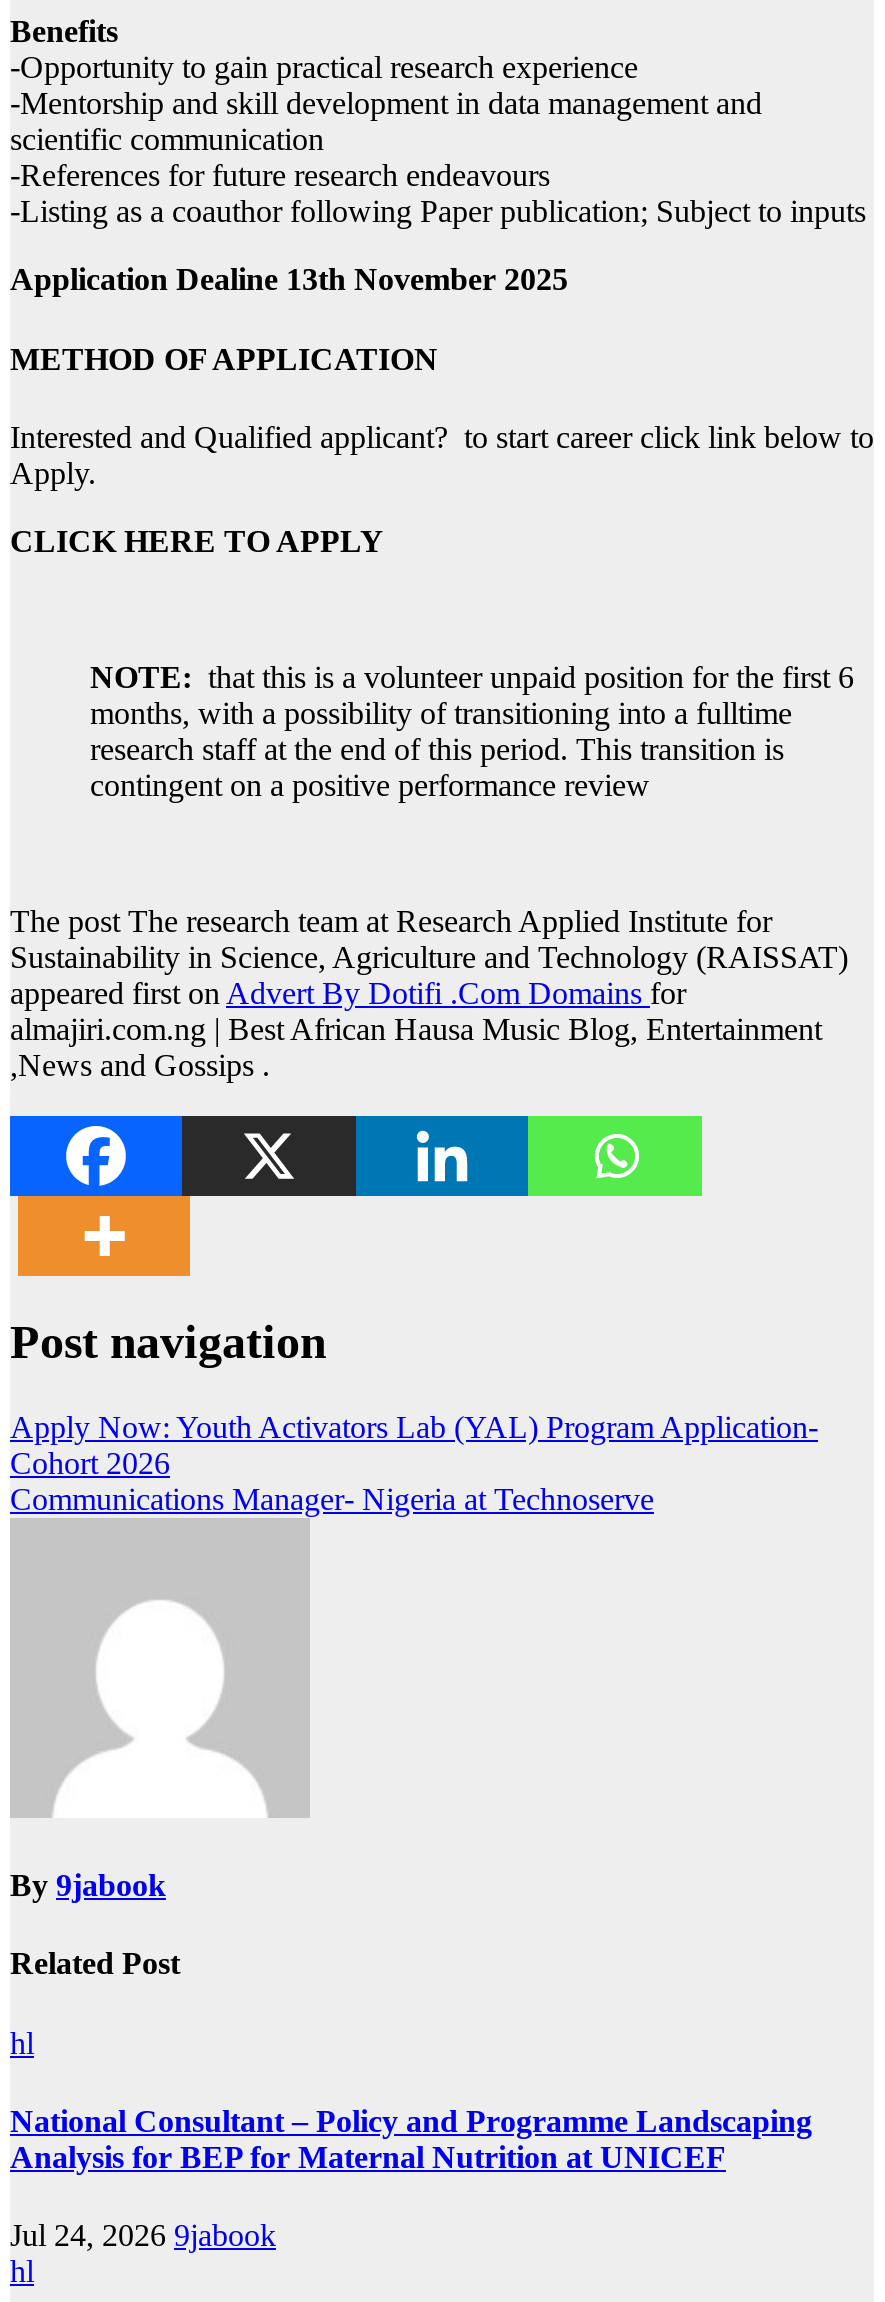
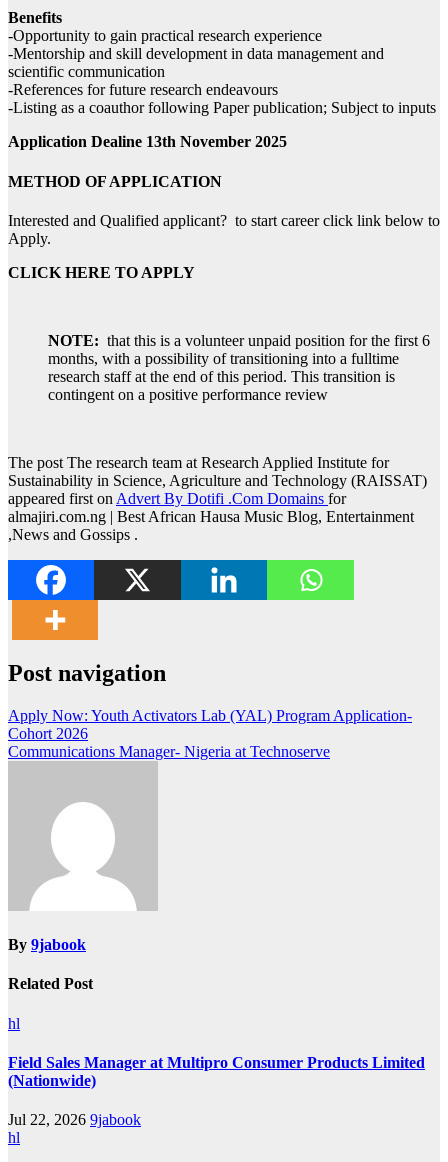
[10,2104,812,2174] National Consultant – Policy and Programme Landscaping | Analysis for BEP for Maternal Nutrition at UNICEF -> [8,1054,425,1089] Field Sales Manager at Multipro Consumer Products Limited | (Nationwide)
[10,2218,276,2252] Jul 24, 2026 9jabook -> [8,1111,141,1128] Jul 22, 2026 9jabook

